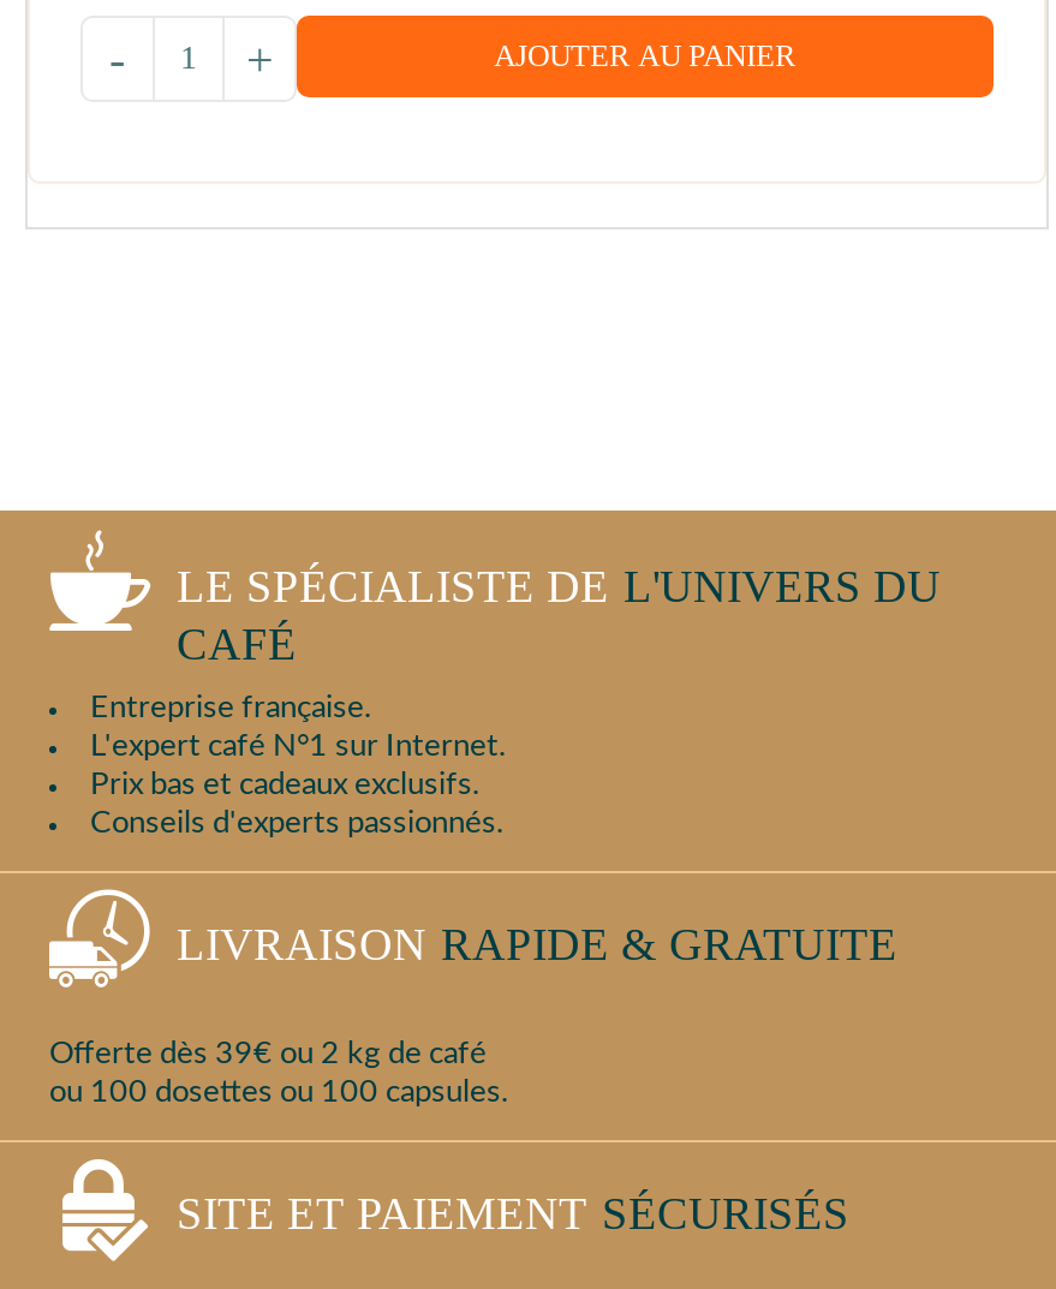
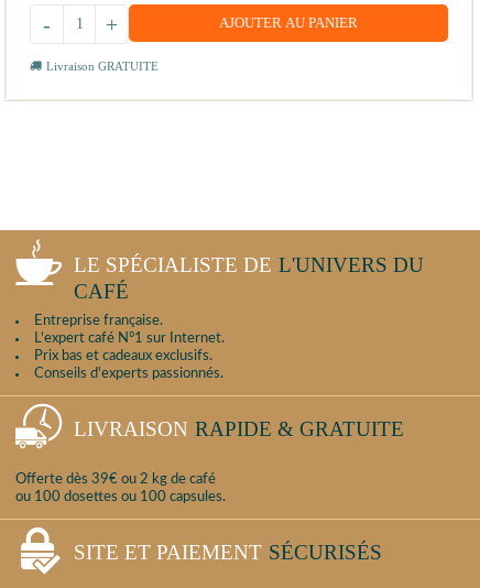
none -> [46,59,159,73] Livraison GRATUITE

